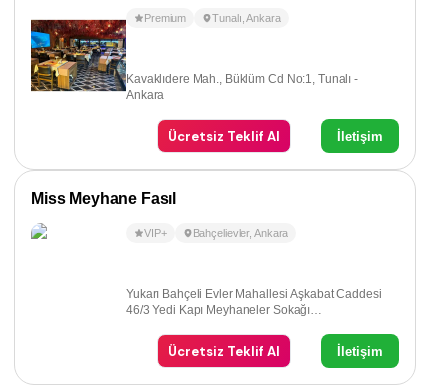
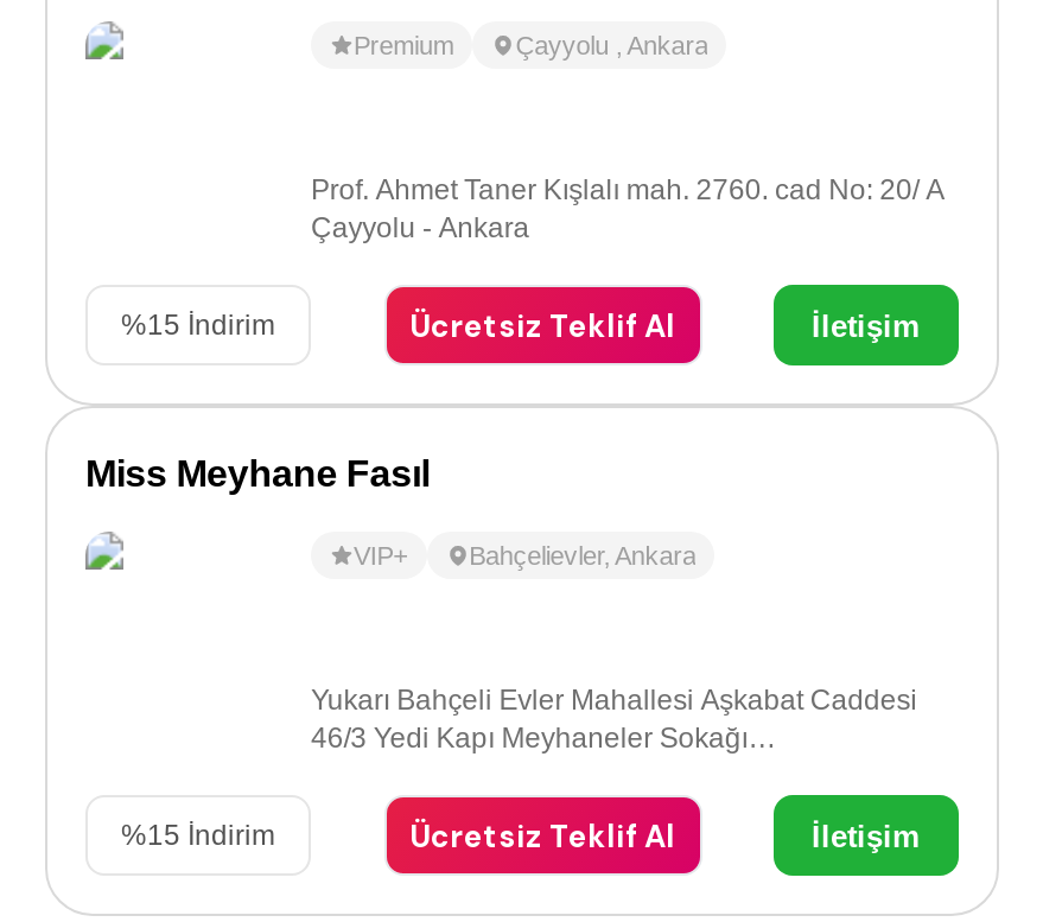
[30,10,127,92] [image] -> none
[212,12,281,24] Tunalı, Ankara -> [515,30,708,59] Çayyolu, Ankara
[126,72,358,102] Kavaklıdere Mah., Büklüm Cd No:1, Tunalı - | Ankara -> [121,173,945,341] Prof. Ahmet Taner Kışlalı mah. 2760. cad No: 20/ A | Çayyolu - Ankara | %15 İndirim
none -> [121,818,275,852] %15 İndirim

